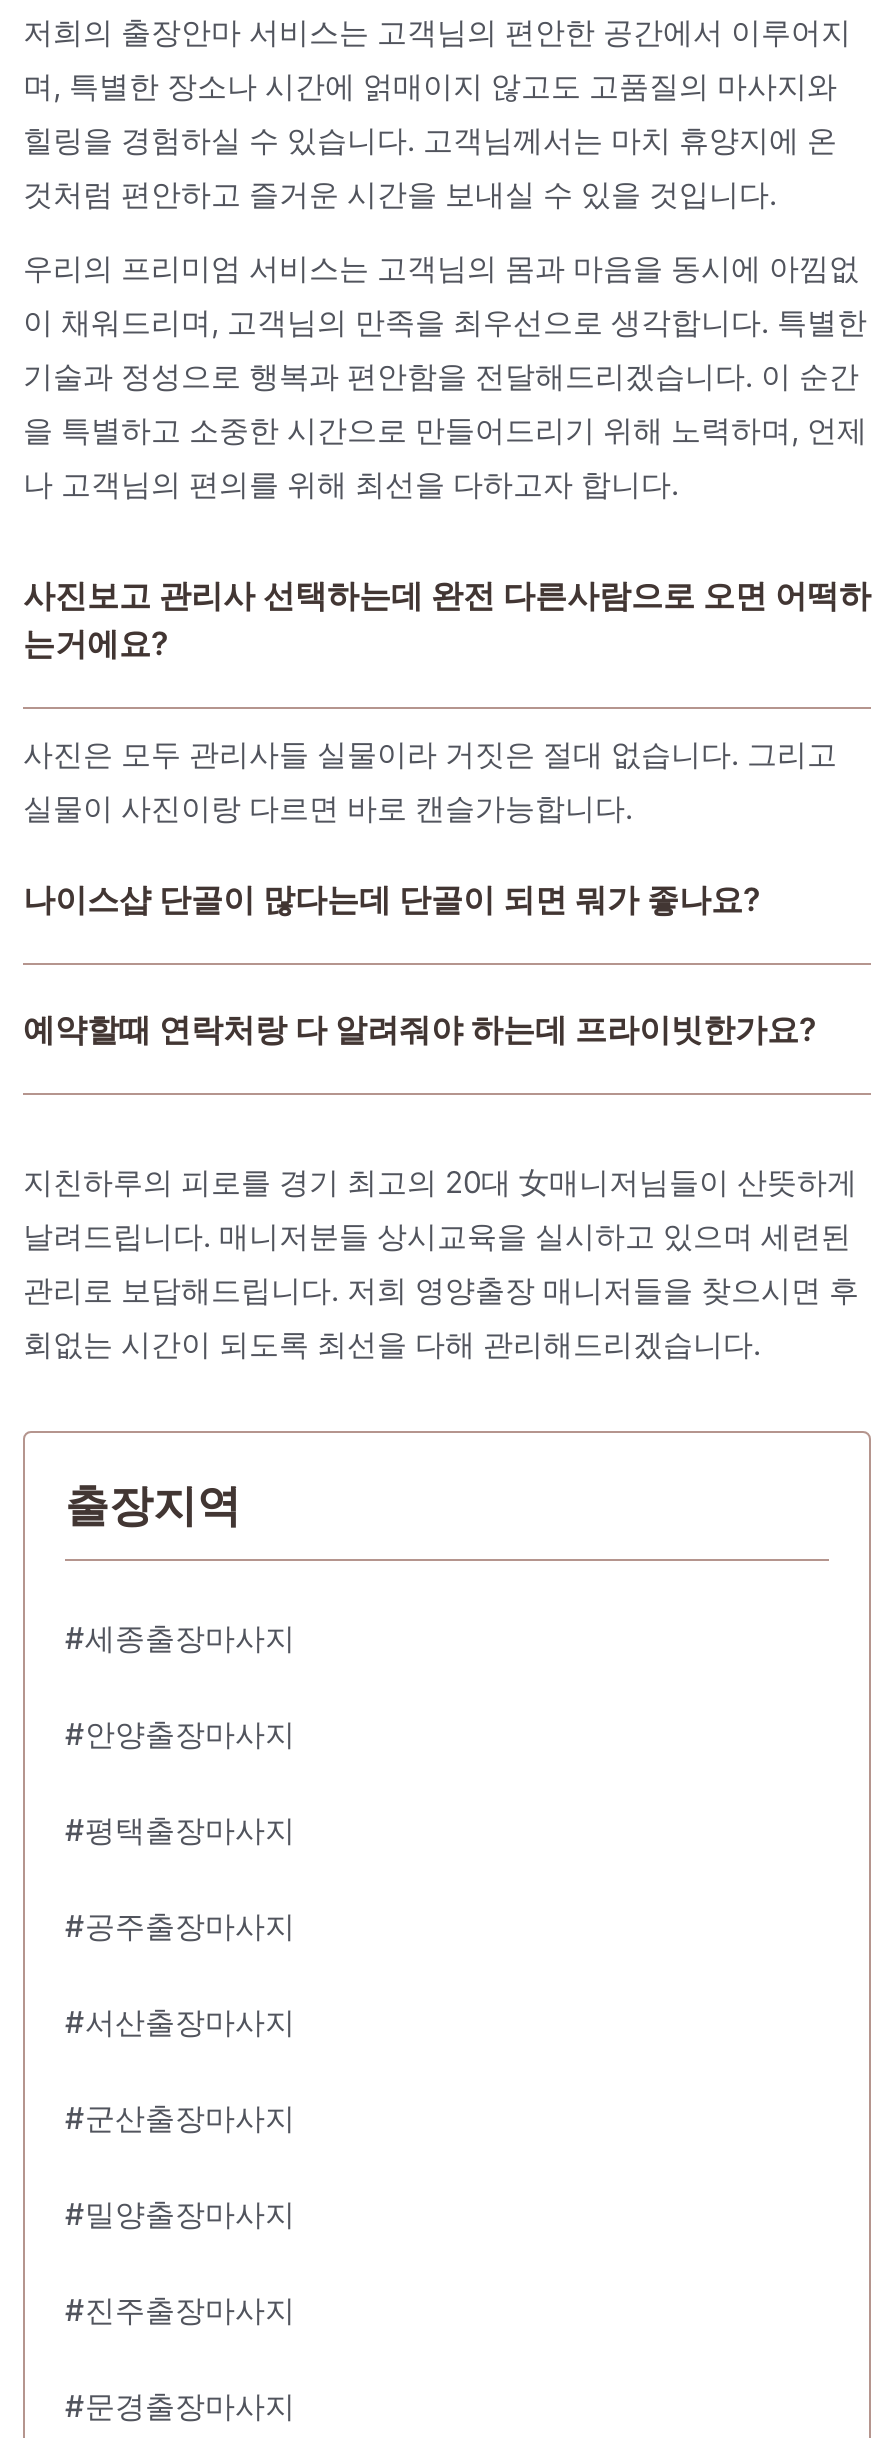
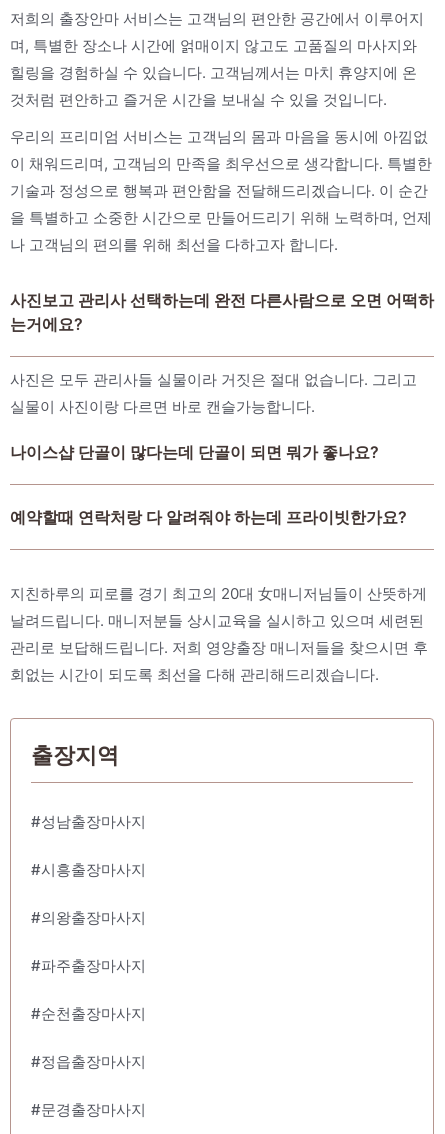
[65,1620,295,2330] #세종출장마사지 | #안양출장마사지 | #평택출장마사지 | #공주출장마사지 | #서산출장마사지 | #군산출장마사지 | #밀양출장마사지 | #진주출장마사지 -> [31,812,146,1071] #성남출장마사지 | #시흥출장마사지 | #의왕출장마사지 | #파주출장마사지 | #순천출장마사지 | #정읍출장마사지

